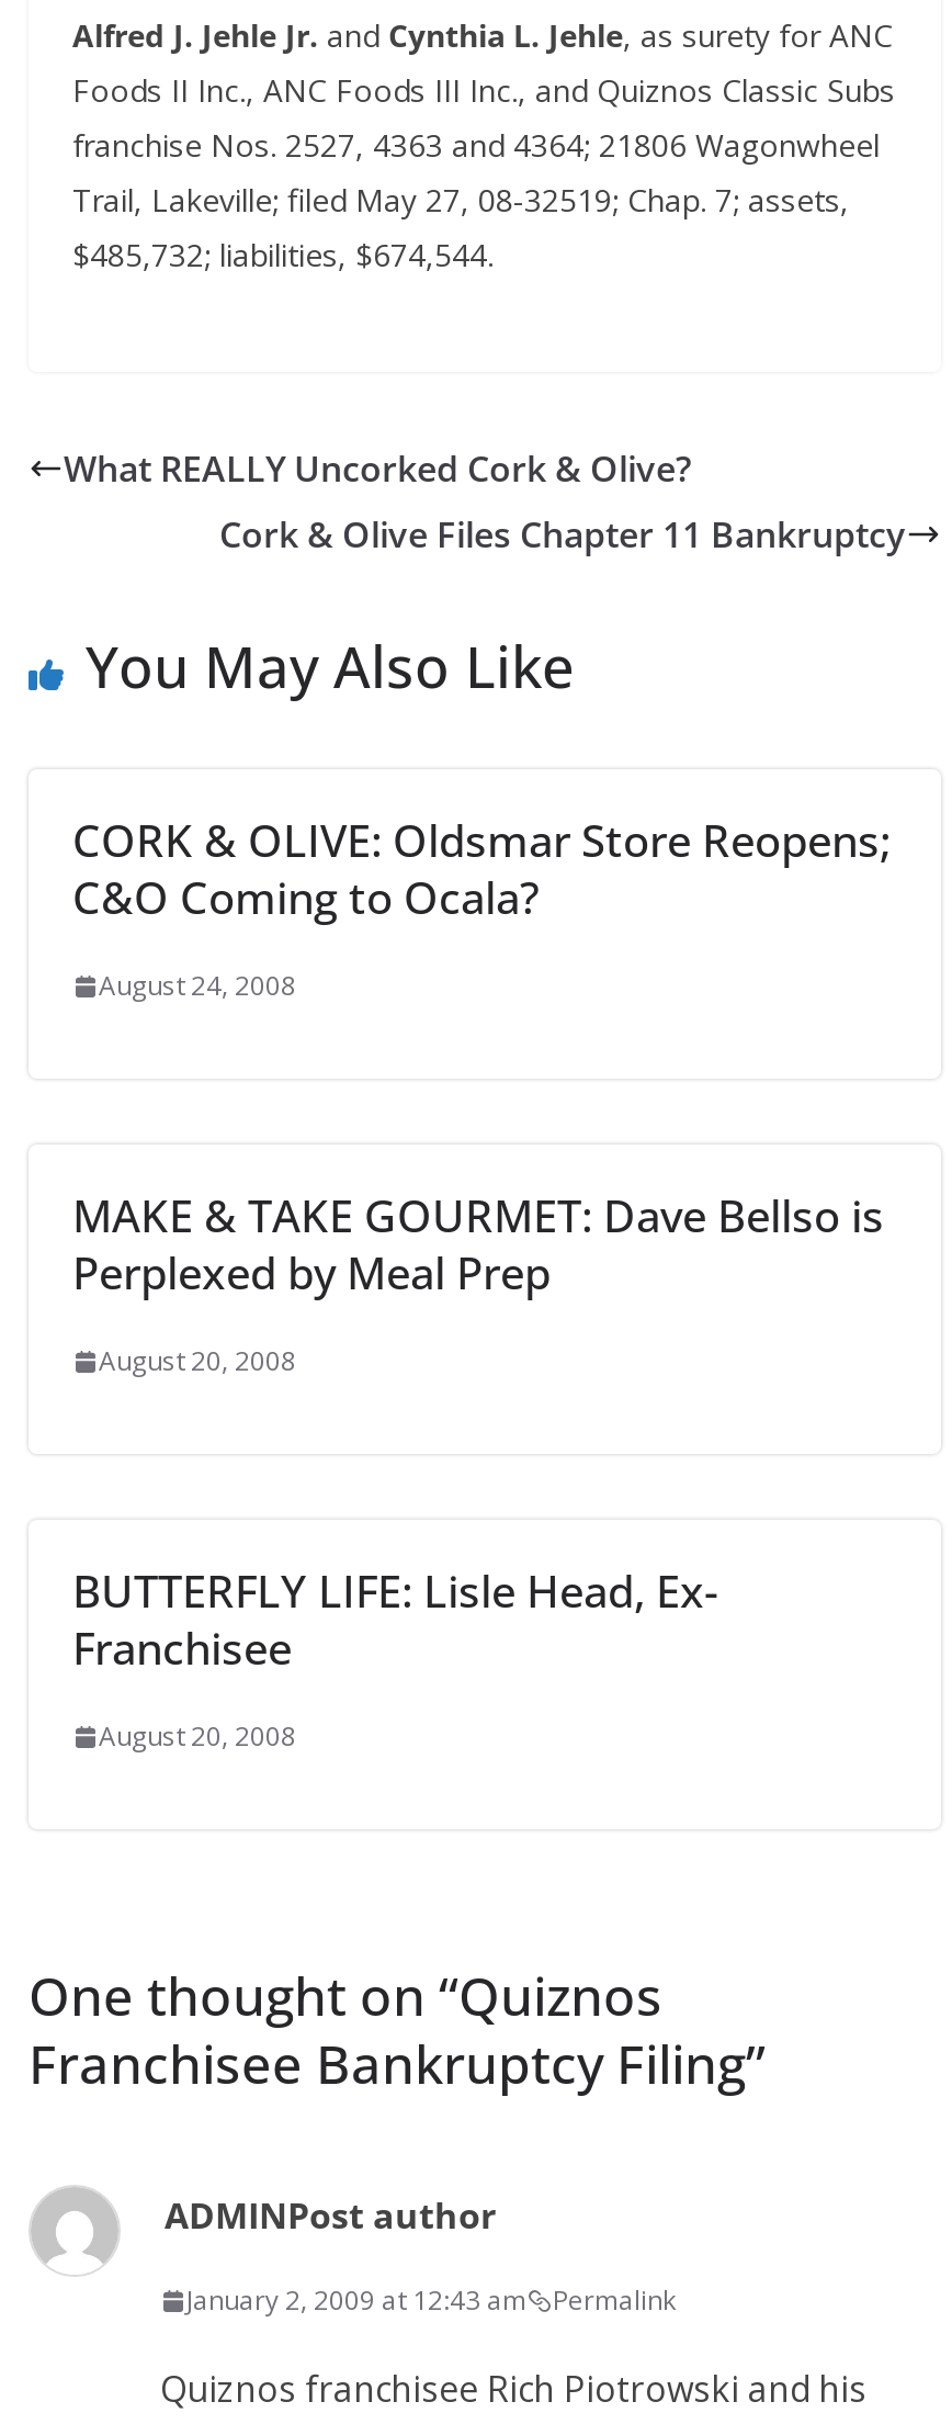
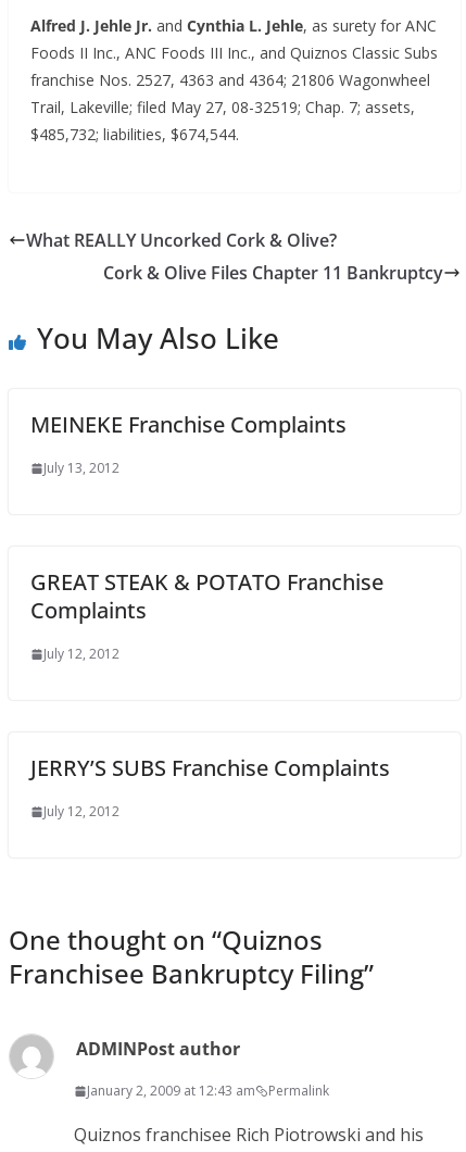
[72,811,891,927] CORK & OLIVE: Oldsmar Store Reopens; | C&O Coming to Ocala? -> [30,410,347,439] MEINEKE Franchise Complaints
[99,967,296,1004] August 24, 2008 -> [43,459,119,477] July 13, 2012
[72,1186,884,1303] MAKE & TAKE GOURMET: Dave Bellso is | Perplexed by Meal Prep -> [30,567,383,625] GREAT STEAK & POTATO Franchise | Complaints
[99,1342,296,1379] August 20, 2008 -> [43,644,119,663] July 12, 2012
[72,1561,717,1678] BUTTERFLY LIFE: Lisle Head, Ex- | Franchisee -> [30,753,390,782] JERRY’S SUBS Franchise Complaints
[99,1717,296,1755] August 20, 2008 -> [43,802,119,821] July 12, 2012

